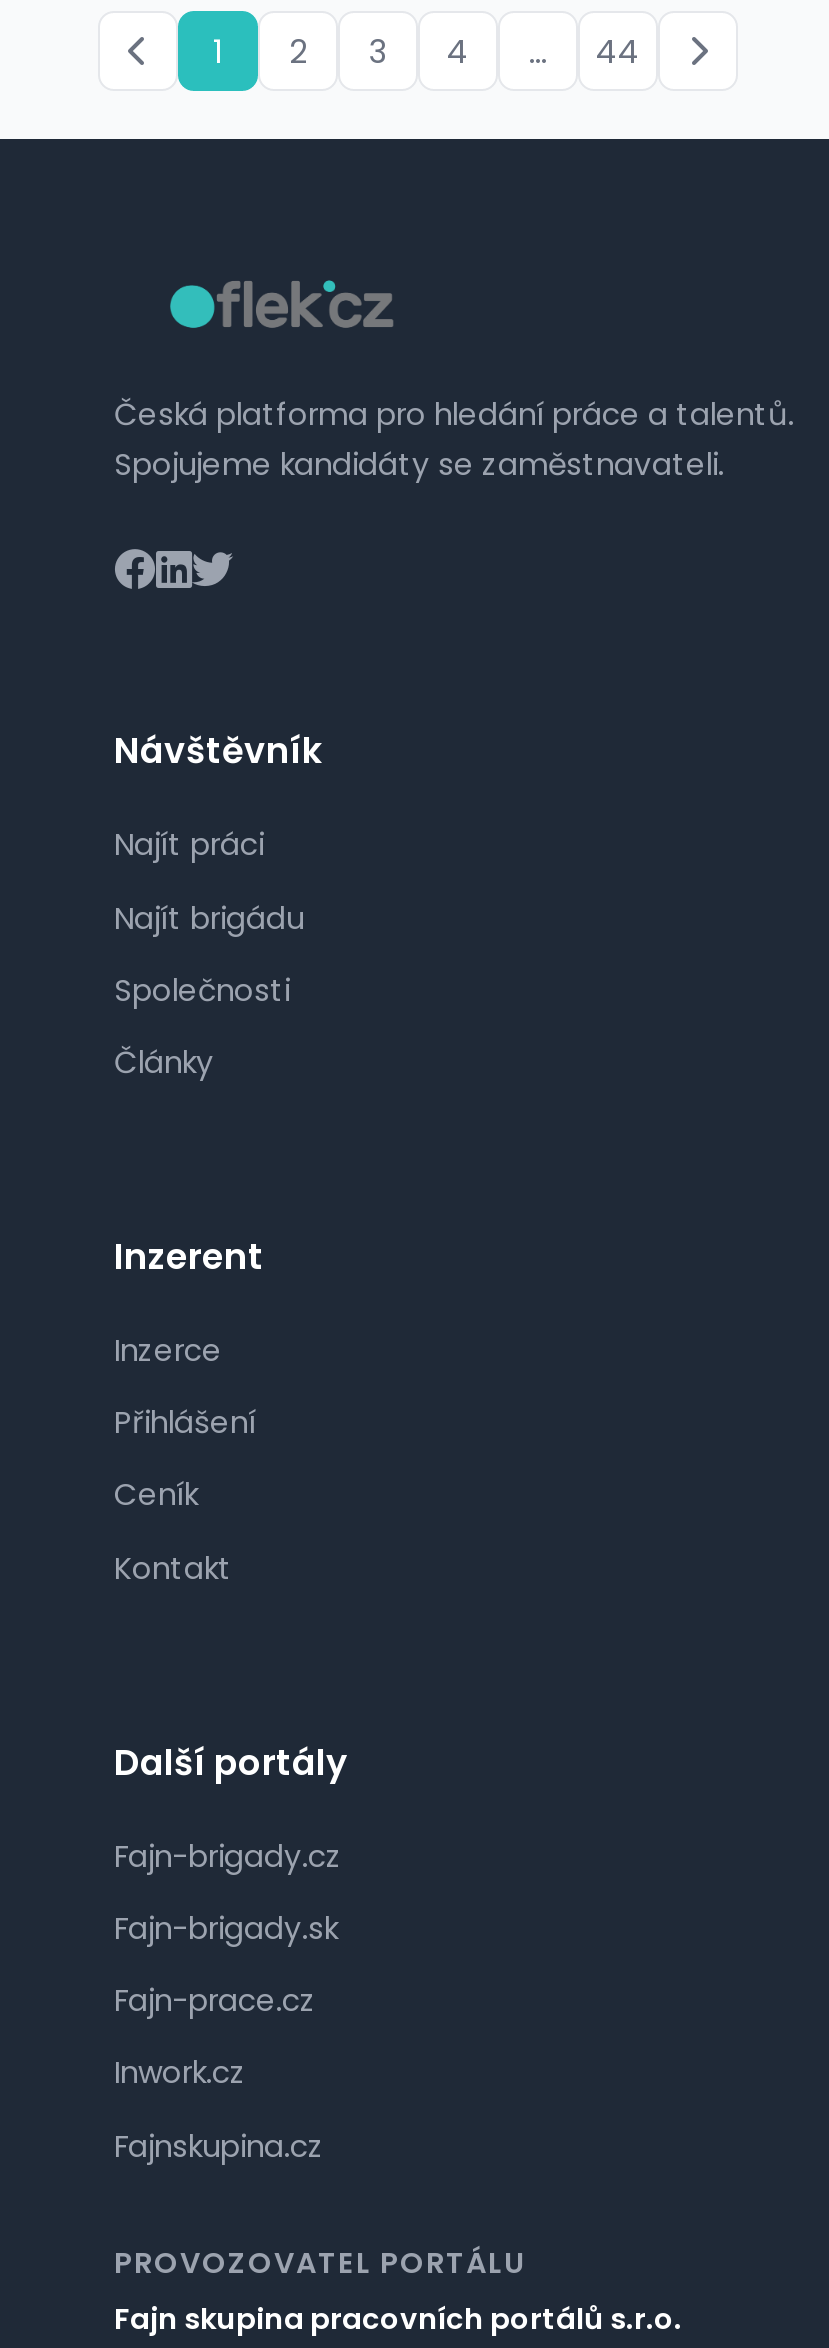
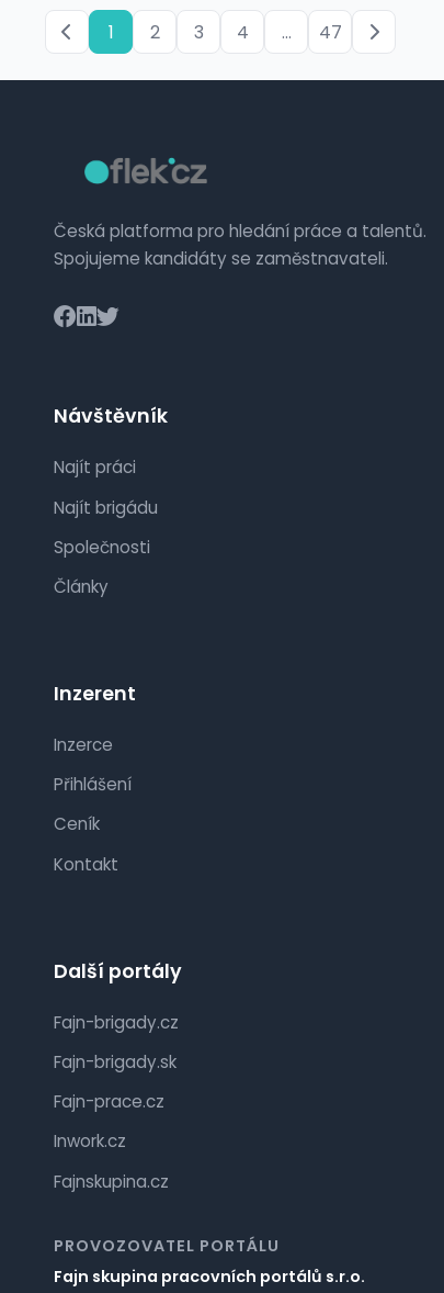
[596,28,640,74] 44 -> [318,19,341,44] 47

